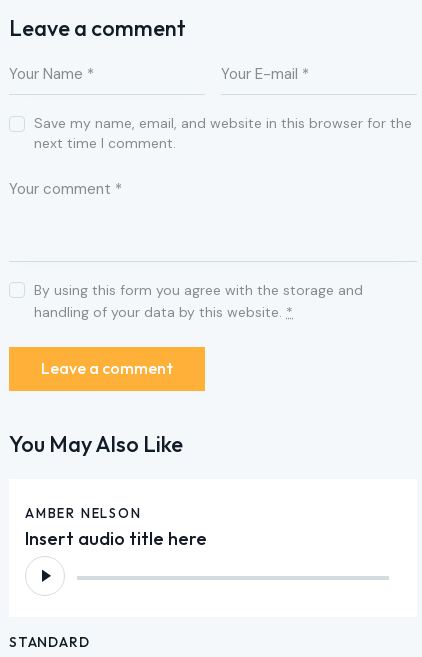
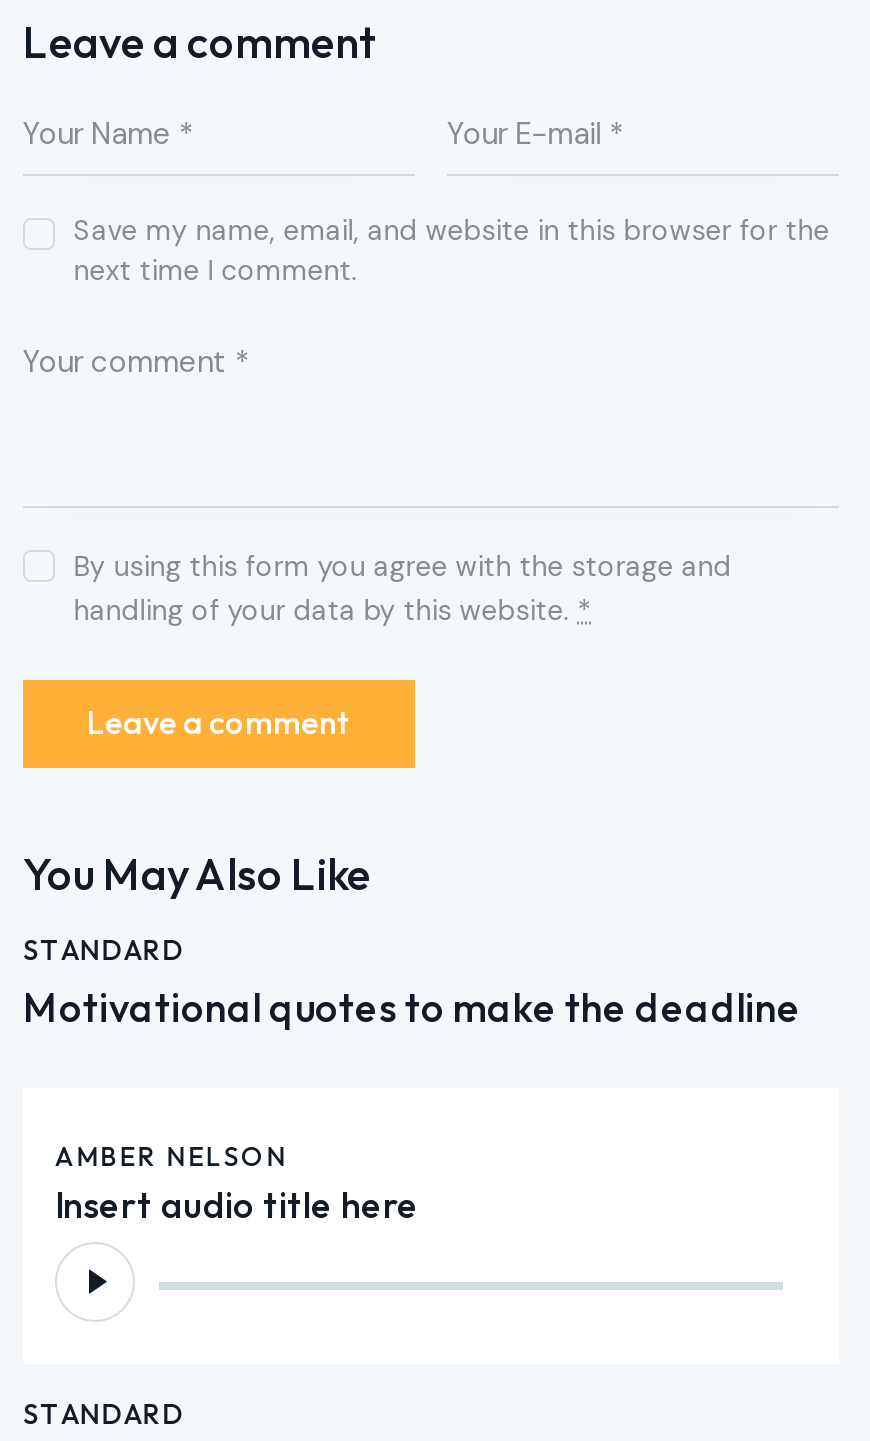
none -> [23,933,801,1032] STANDARD | Motivational quotes to make the deadline

